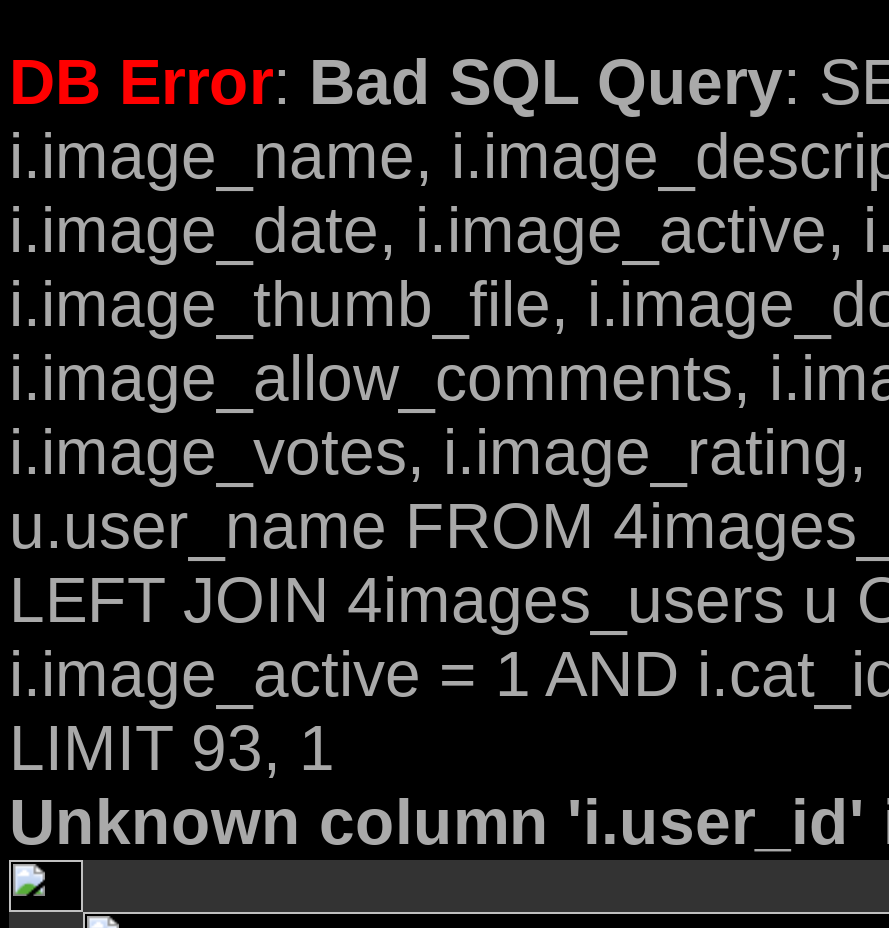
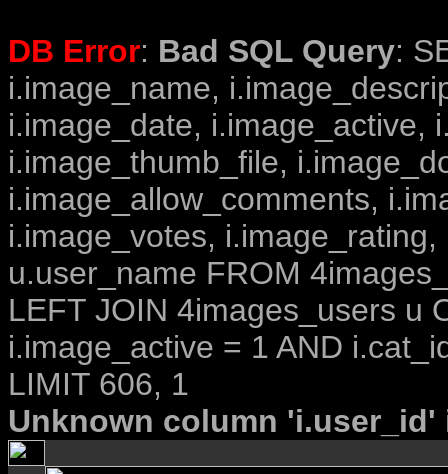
[9,712,335,784] LIMIT 93, 1 -> [8,366,189,402] LIMIT 606, 1

